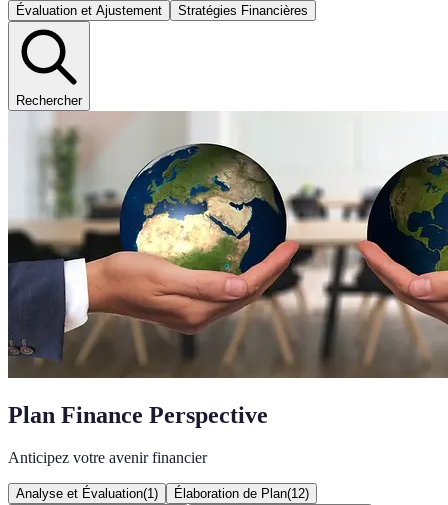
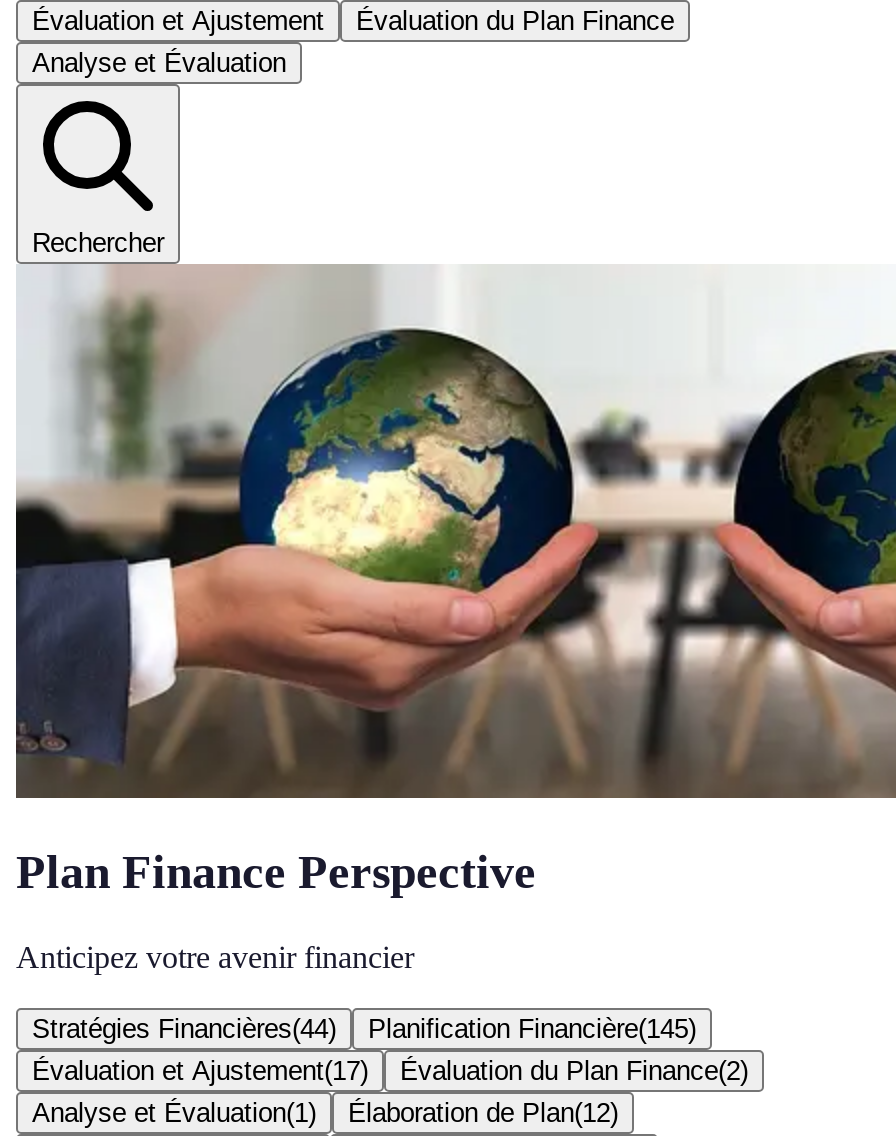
[178,3,308,18] Stratégies Financières -> [32,6,674,78] Évaluation du Plan Finance | Analyse et Évaluation
none -> [32,1014,748,1086] Stratégies Financières(44) | Planification Financière(145) | Évaluation et Ajustement(17) | Évaluation du Plan Finance(2)

